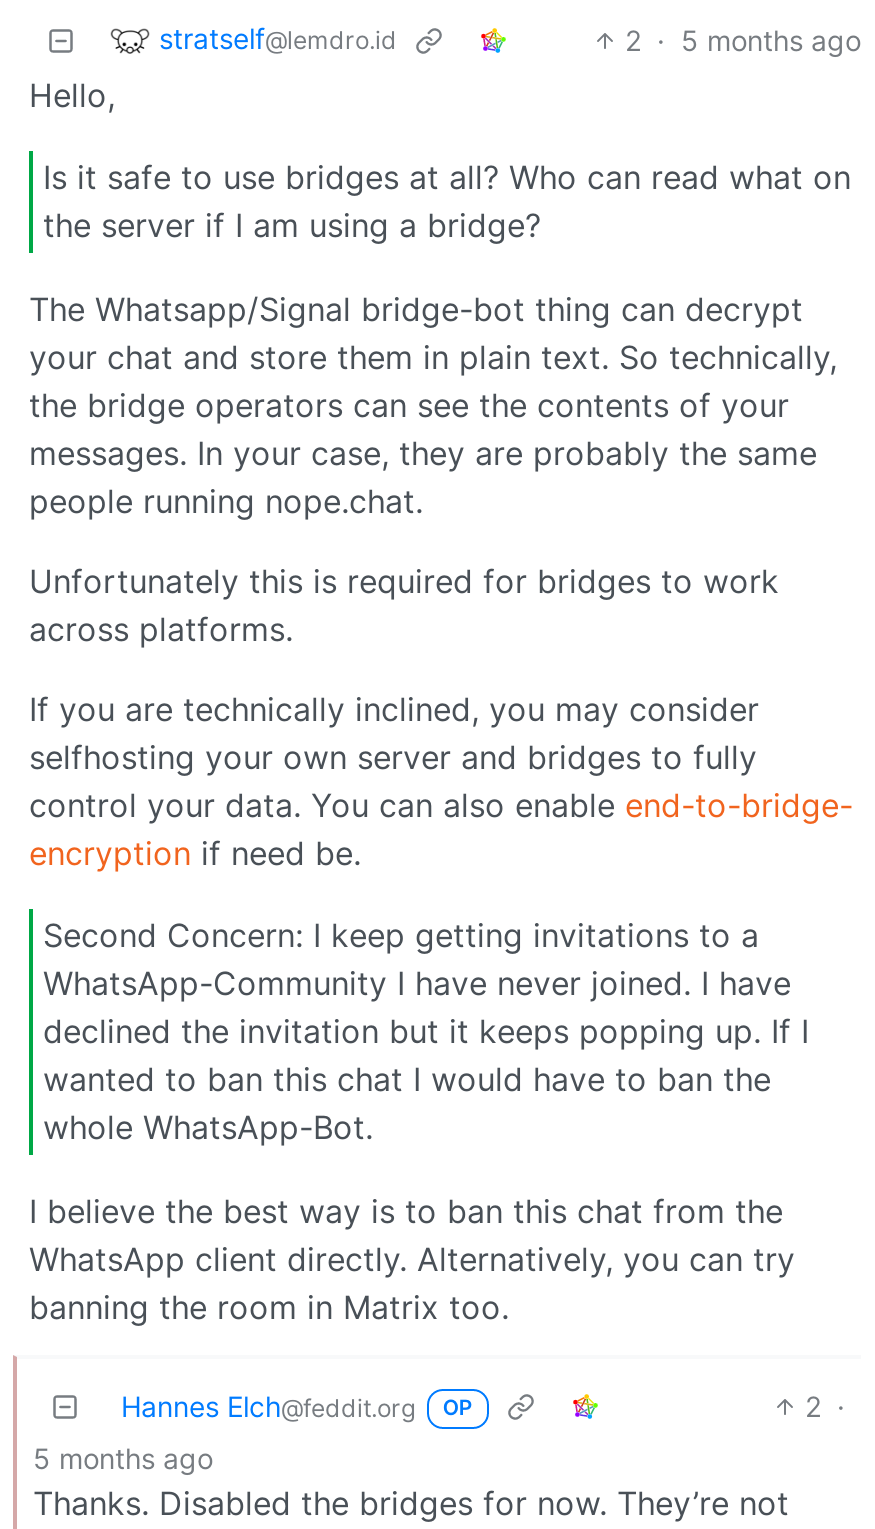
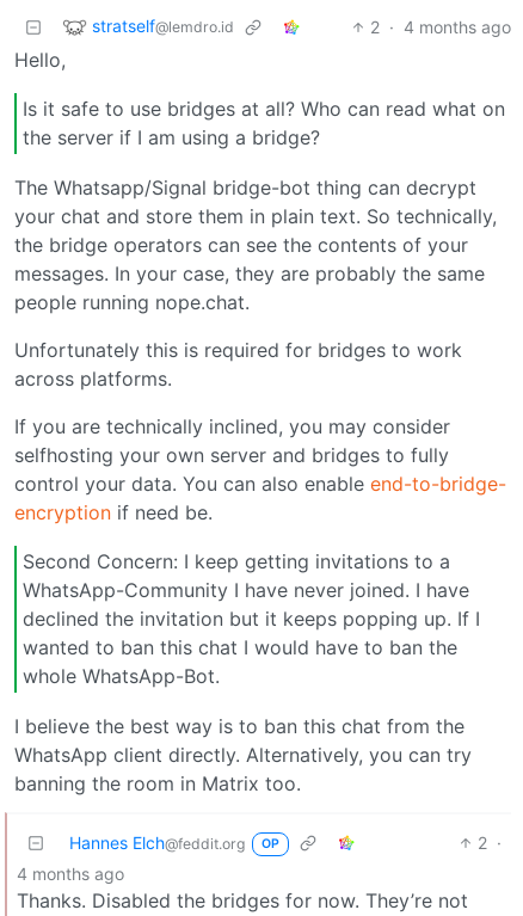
[625,22,861,56] 2 · 5 months ago -> [370,16,511,36] 2 · 4 months ago
[33,1441,213,1475] 5 months ago -> [17,863,124,884] 4 months ago

